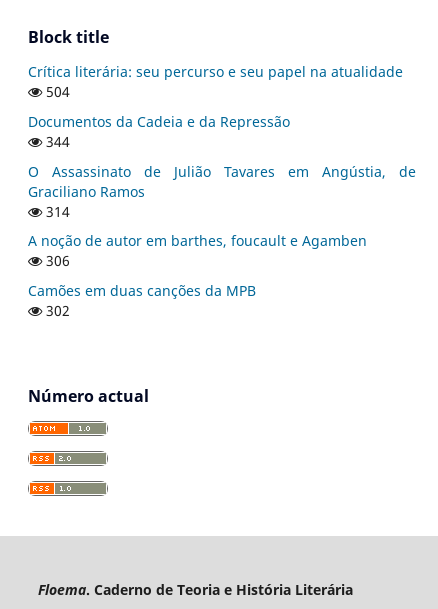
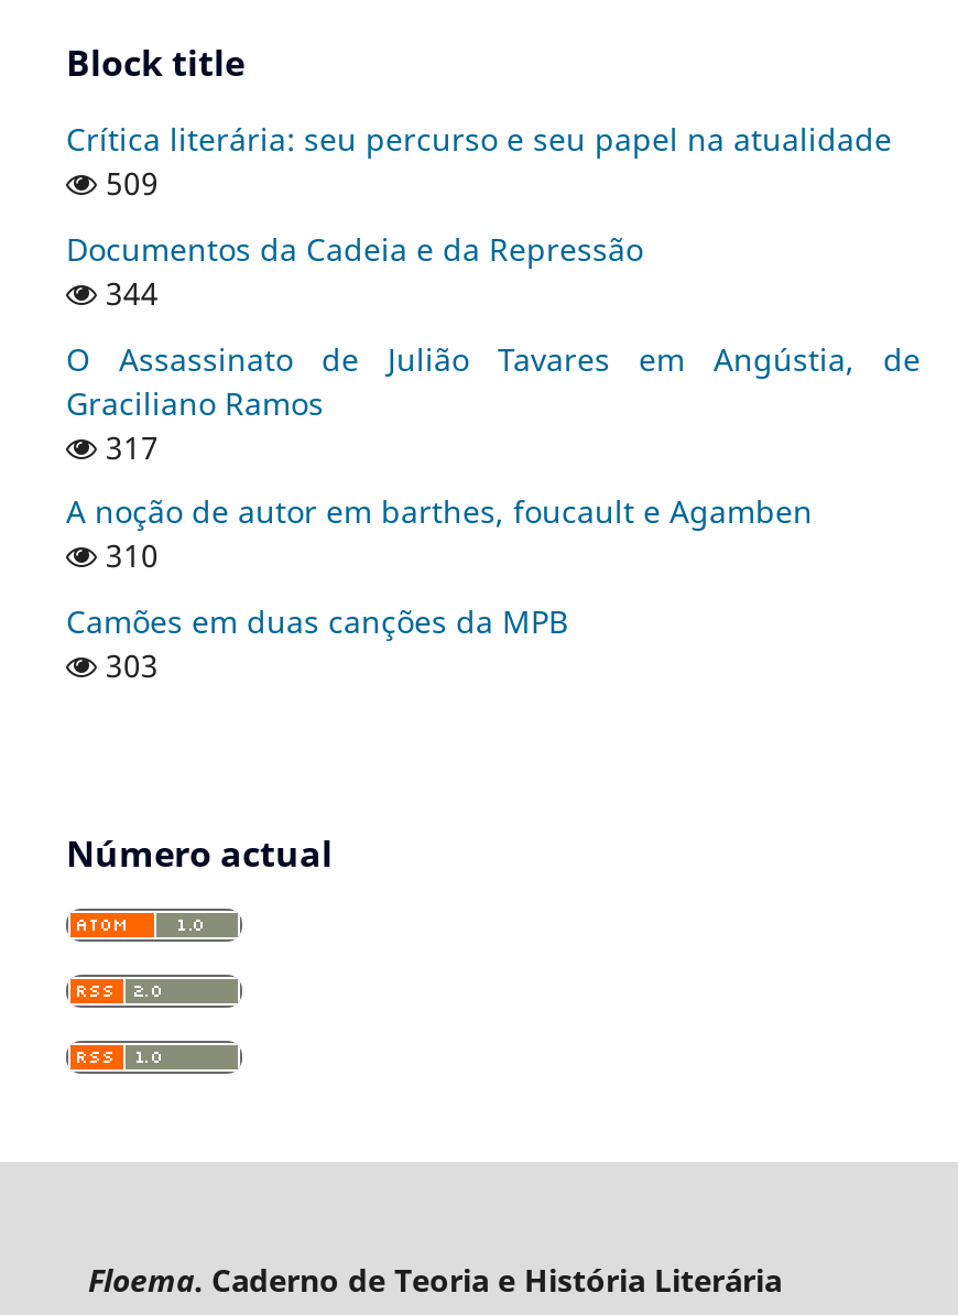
[42,82,70,101] 504 -> [97,161,159,203] 509
[42,201,70,220] 314 -> [97,425,159,467] 317
[42,251,70,270] 306 -> [97,535,159,577] 310
[42,301,70,320] 302 -> [97,645,159,687] 303

